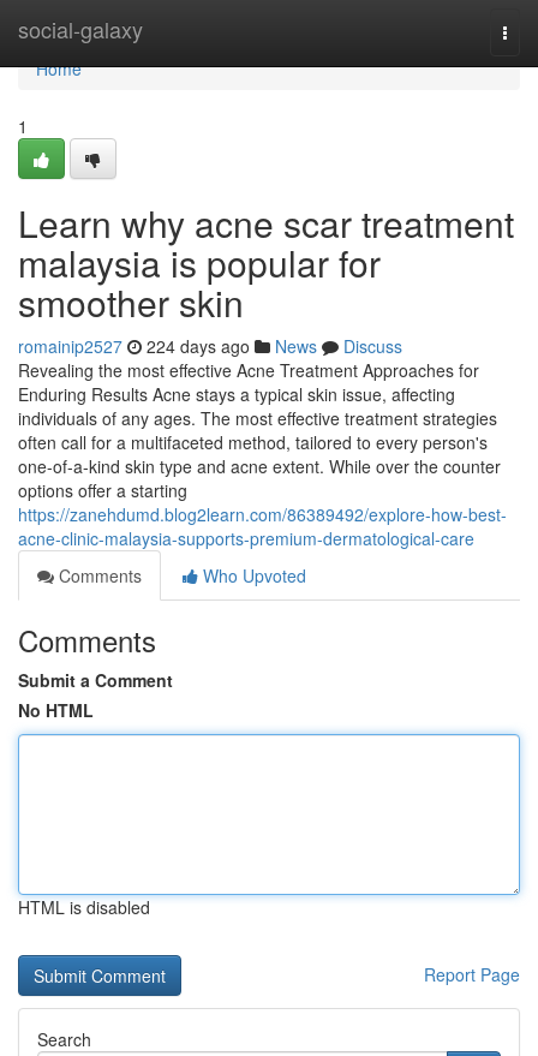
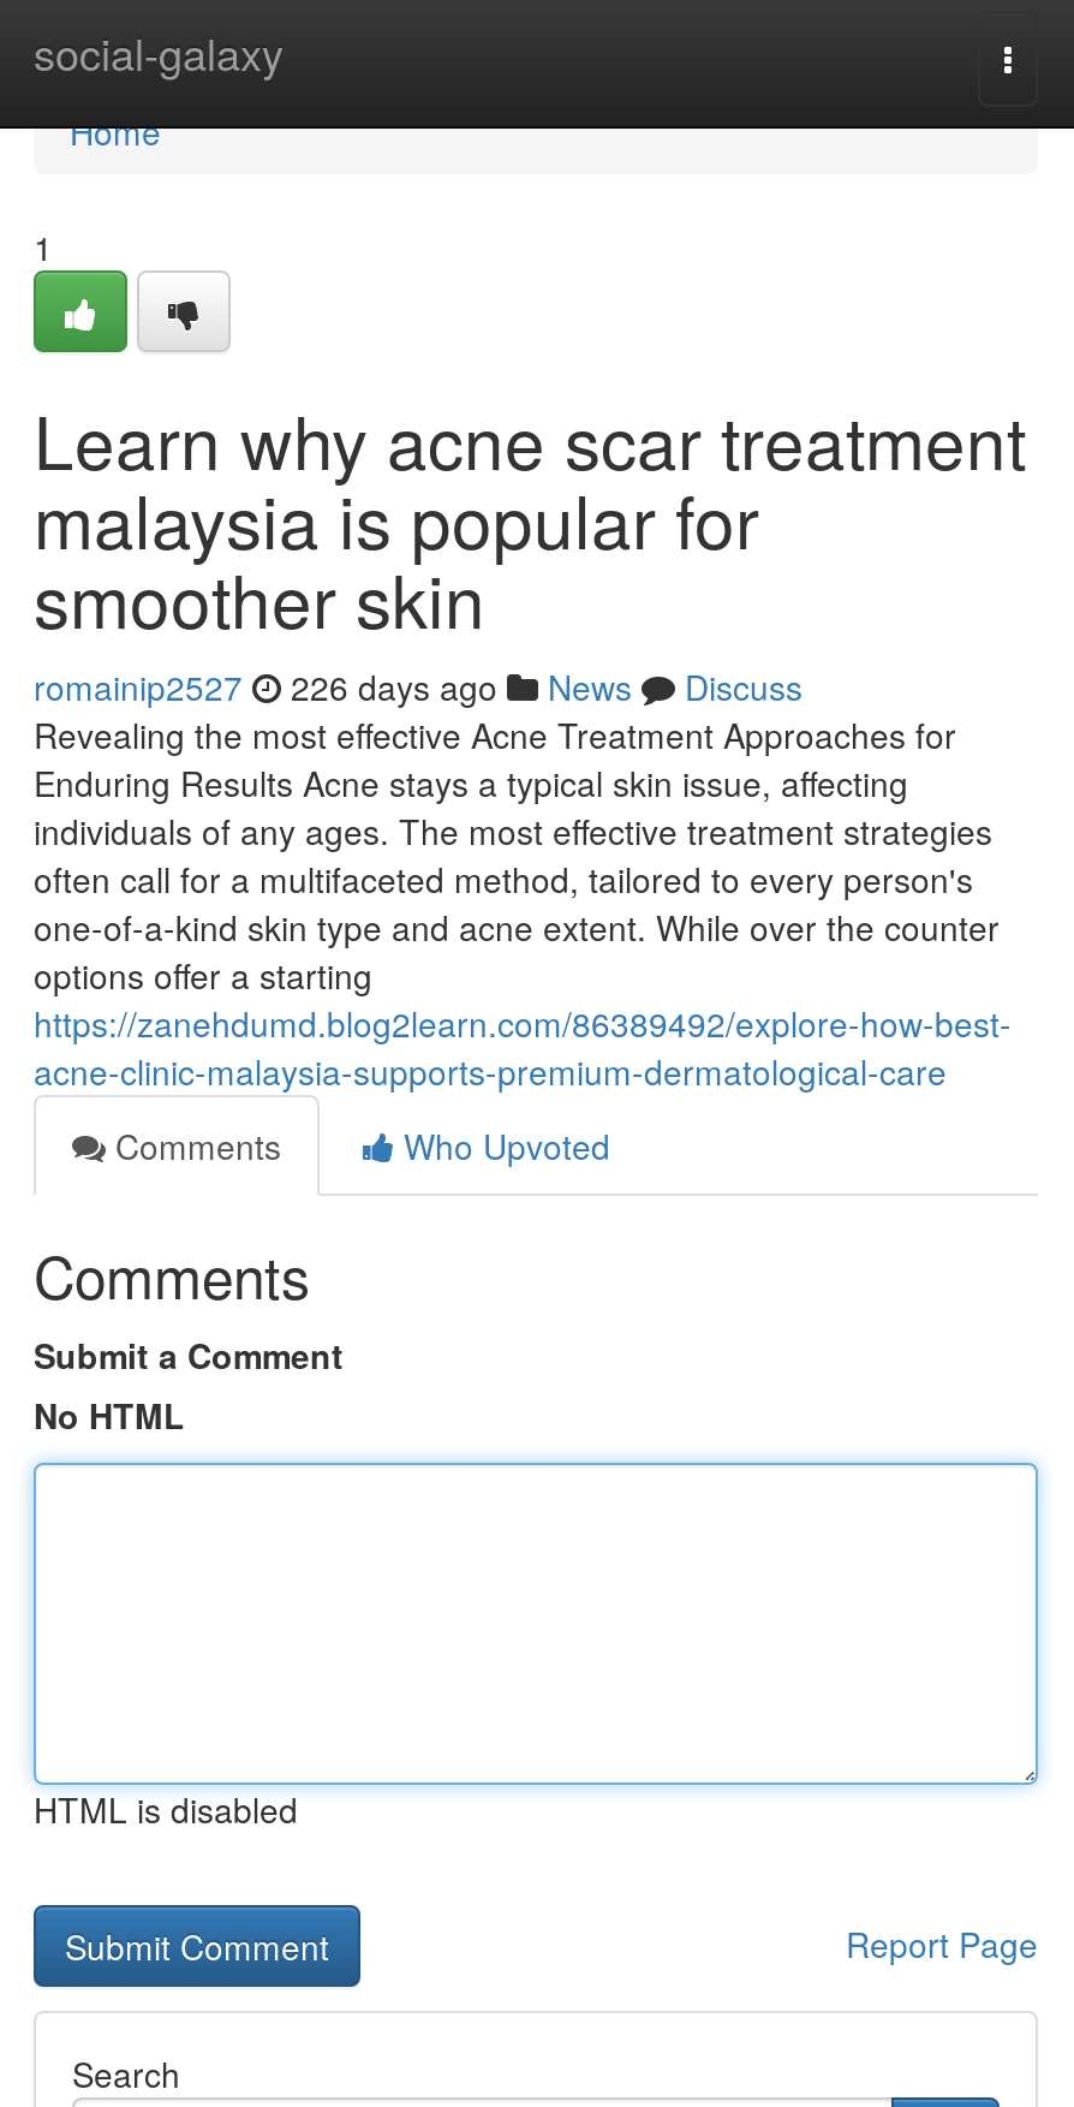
[18,334,402,358] romainip2527 224 days ago News Discuss -> [34,662,802,710] romainip2527 226 days ago News Discuss

